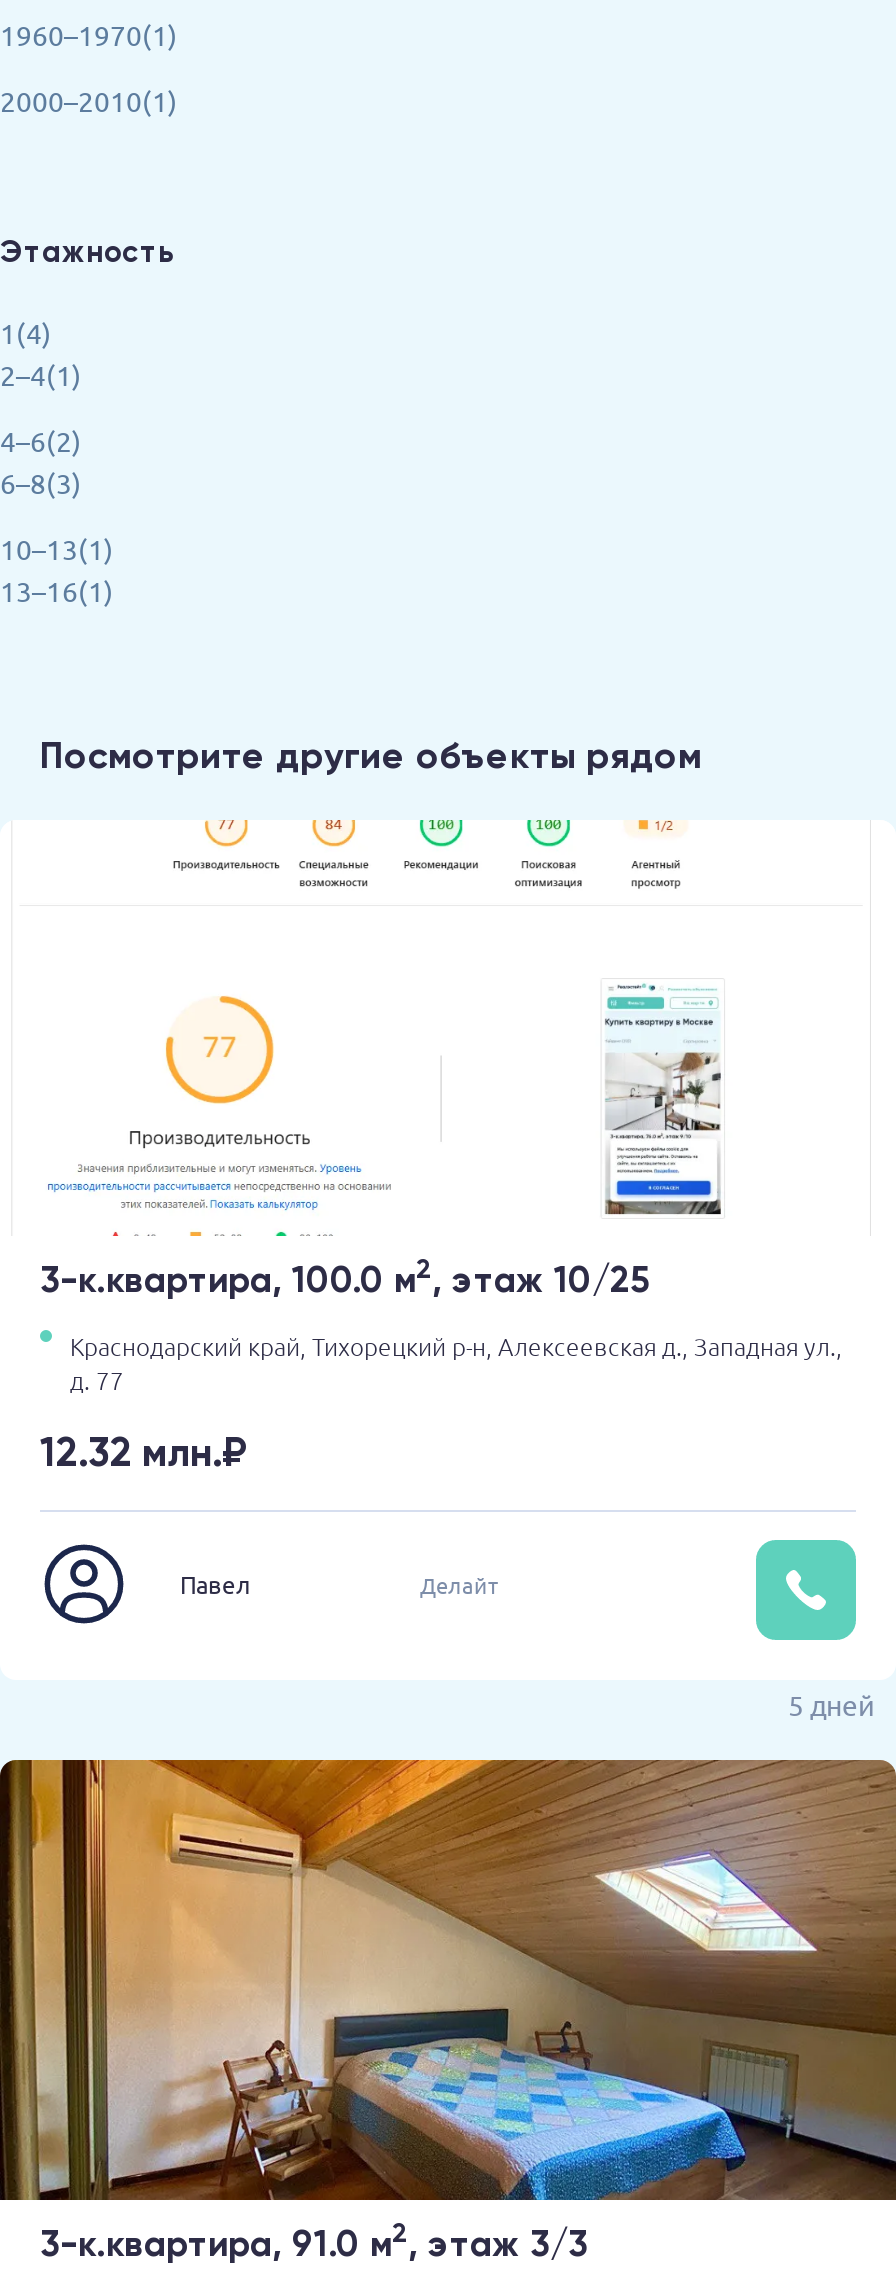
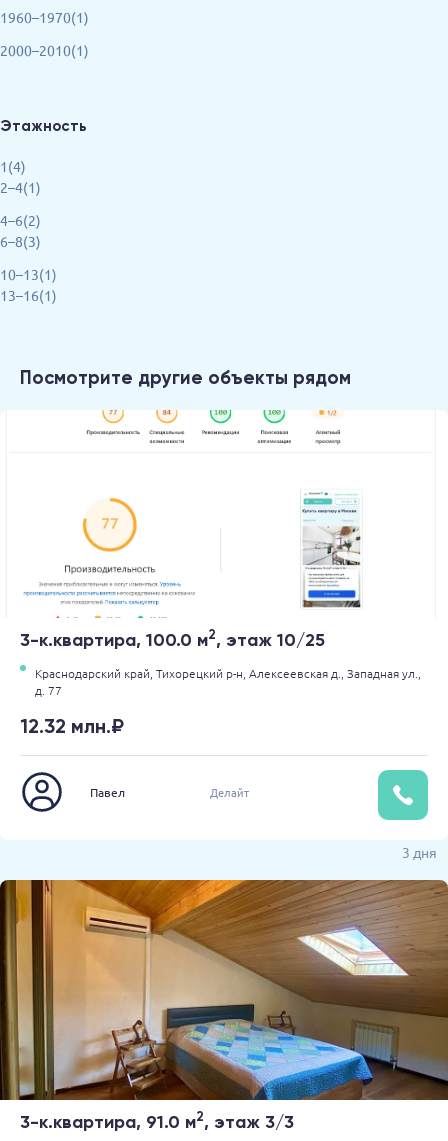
[788,1686,874,1722] 5 дней -> [402,843,437,861] 3 дня

